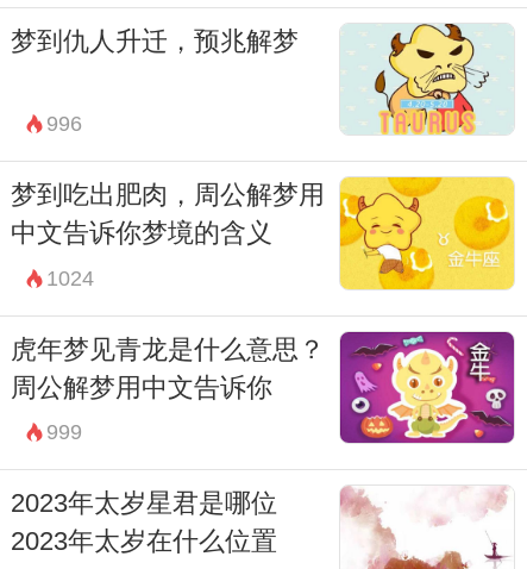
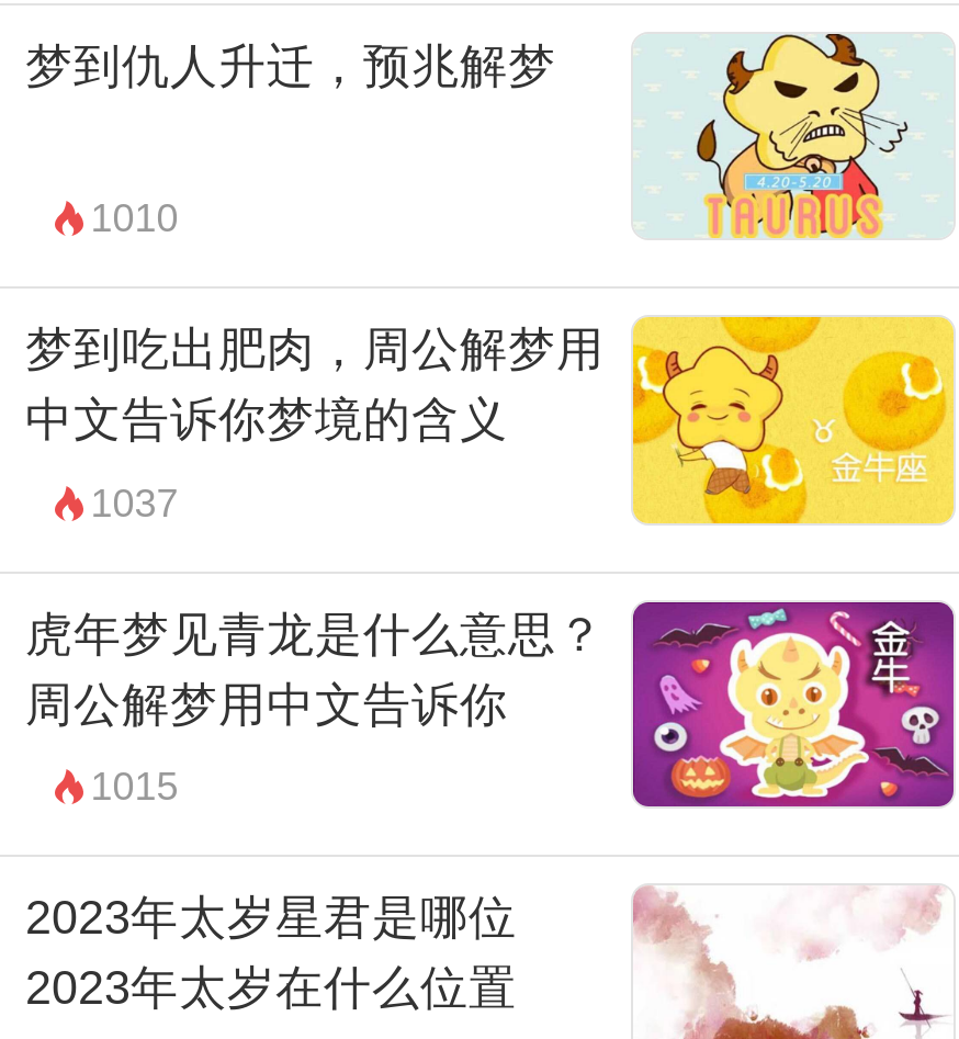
[46,112,82,136] 996 -> [91,197,178,241] 1010
[46,266,94,290] 1024 -> [91,481,178,525] 1037
[46,420,82,444] 999 -> [91,765,178,809] 1015

